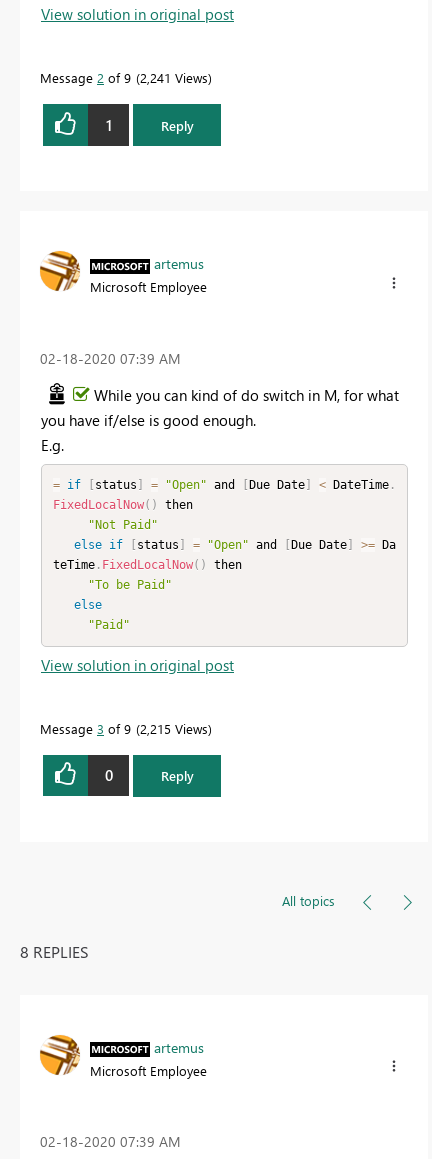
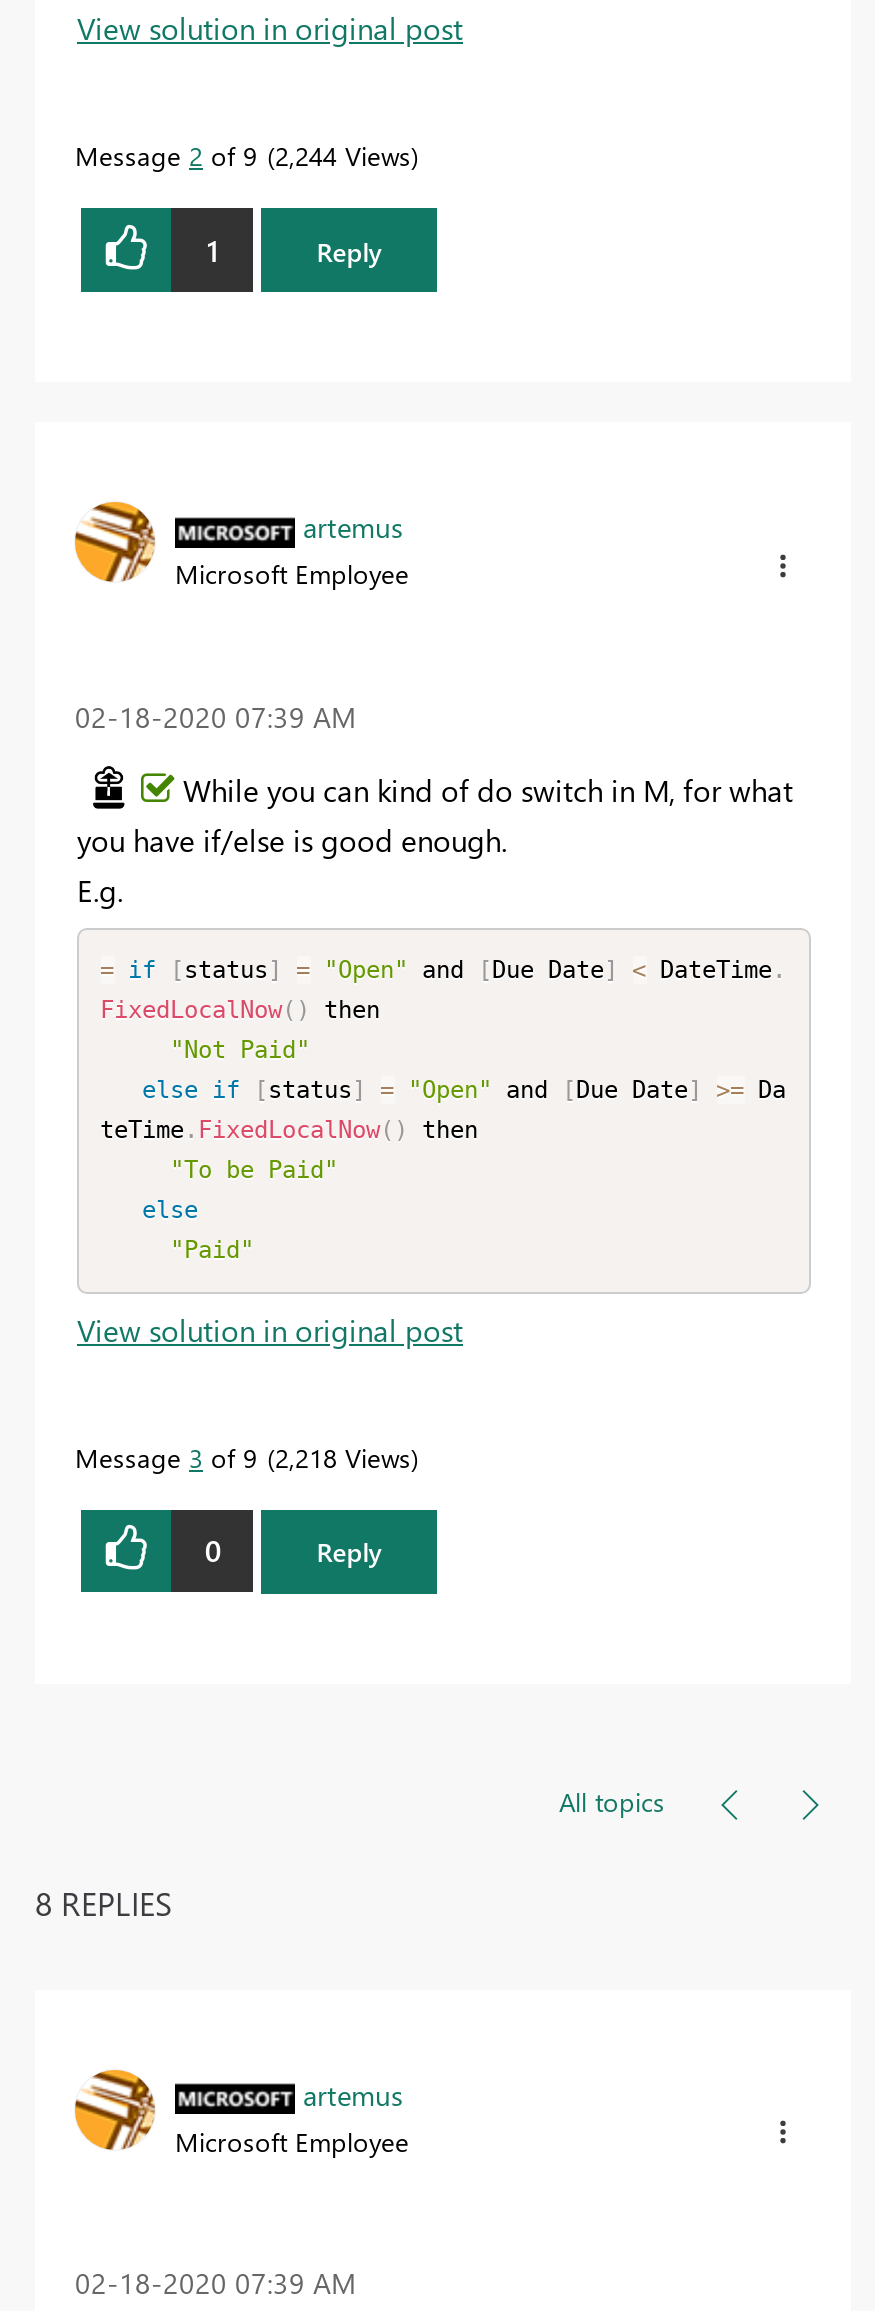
[40,69,208,86] Message 2 of 9 2,241 Views -> [75,138,411,172] Message 2 of 9 2,244 Views
[40,719,208,736] Message 3 of 9 2,215 Views -> [75,1439,411,1473] Message 3 of 9 2,218 Views

